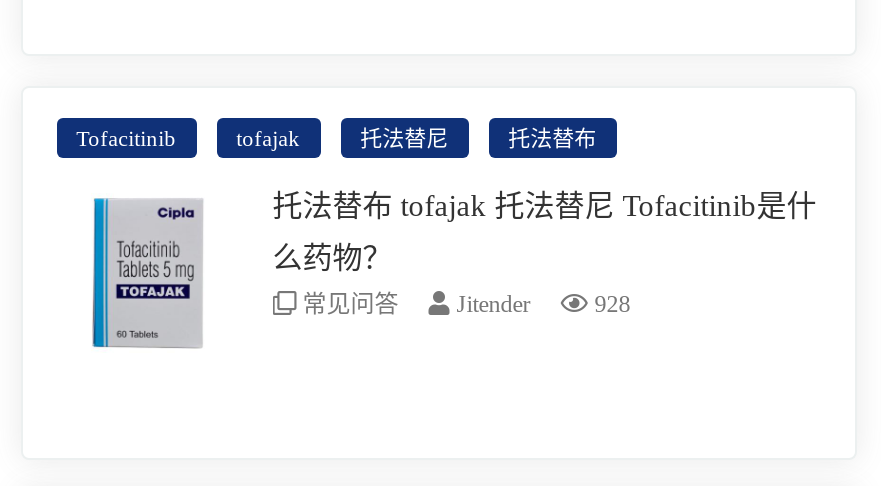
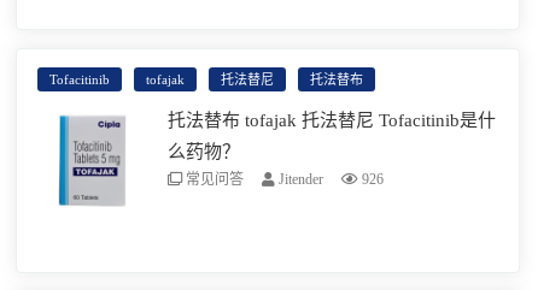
[595,291,631,317] 928 -> [362,171,383,187] 926

